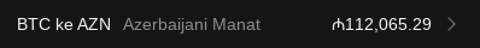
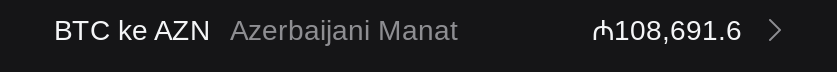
[332,14,432,33] ₼112,065.29 -> [592,14,742,46] ₼108,691.6

